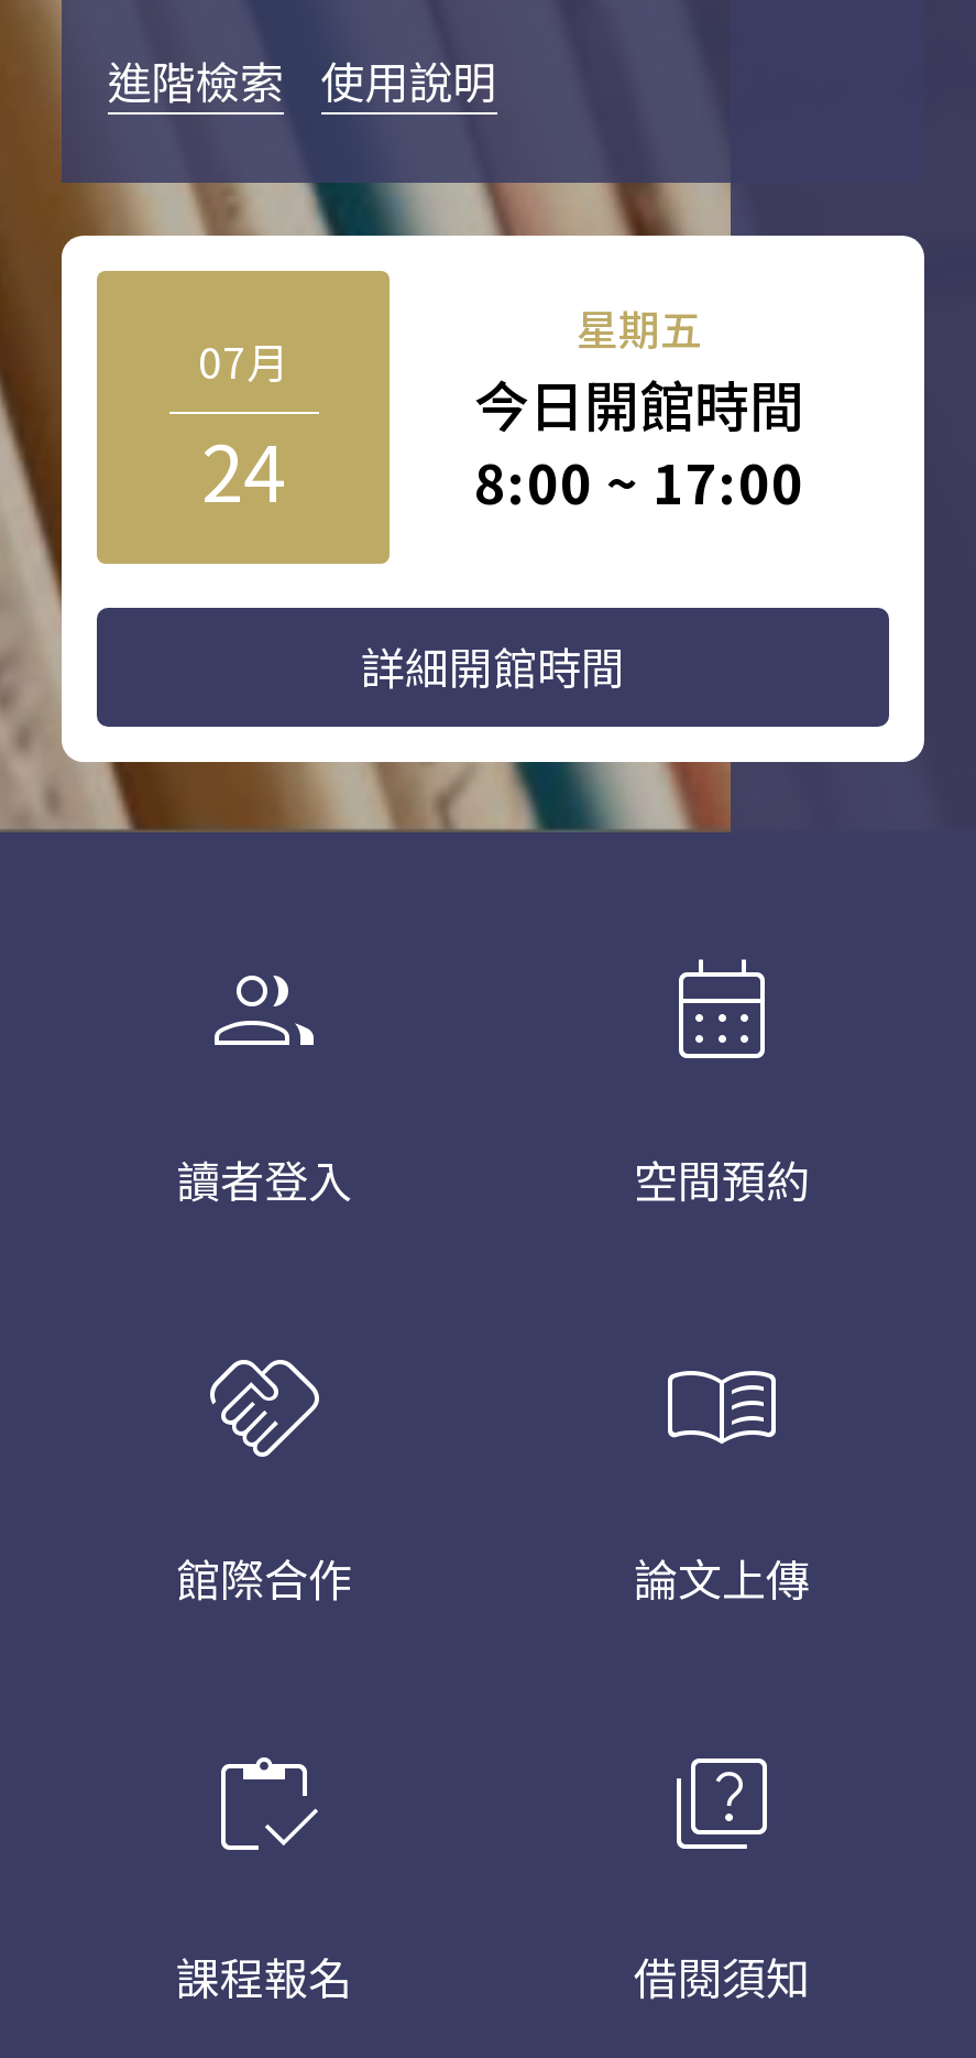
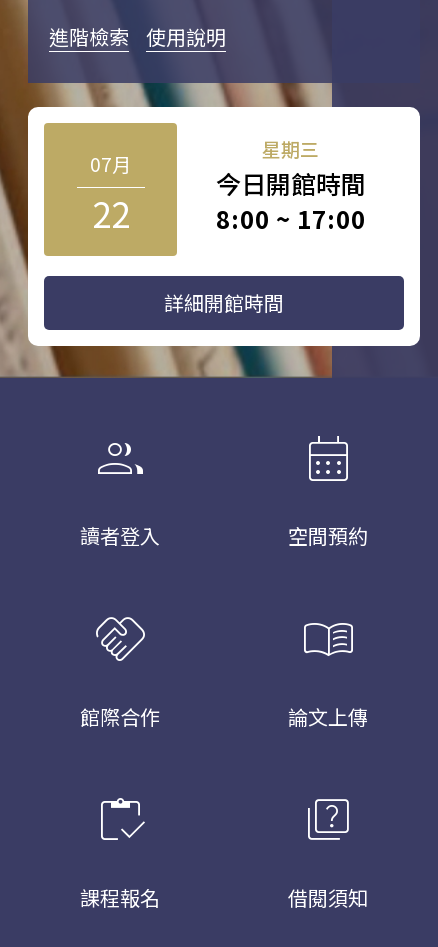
[577,298,702,357] 星期五 -> [262,135,319,162] 星期三
[201,412,285,524] 24 -> [91,187,129,238] 22

